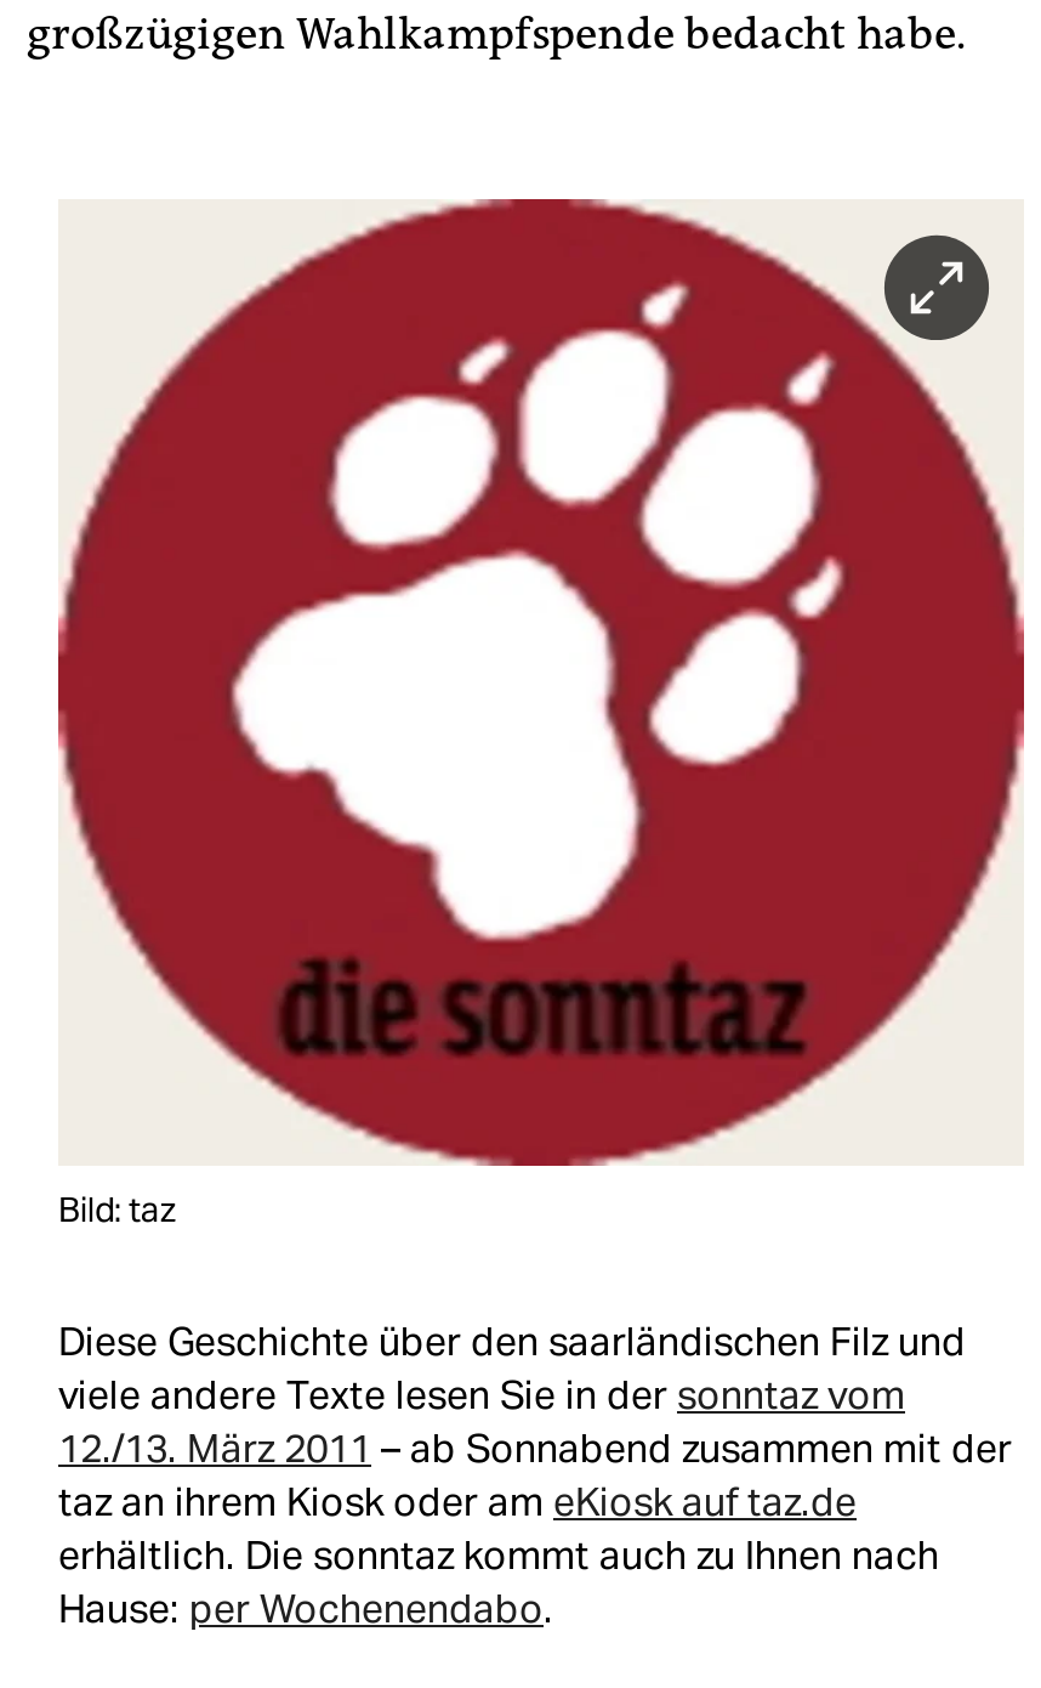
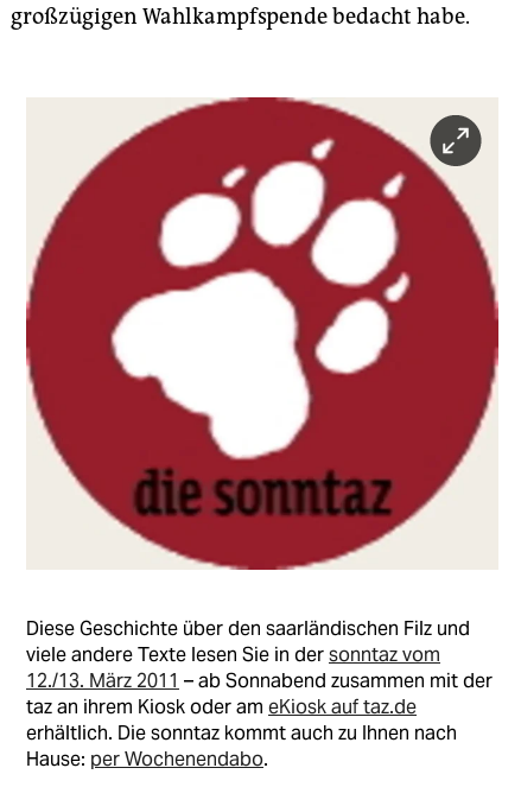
[58,1187,177,1231] Bild: taz -> none

